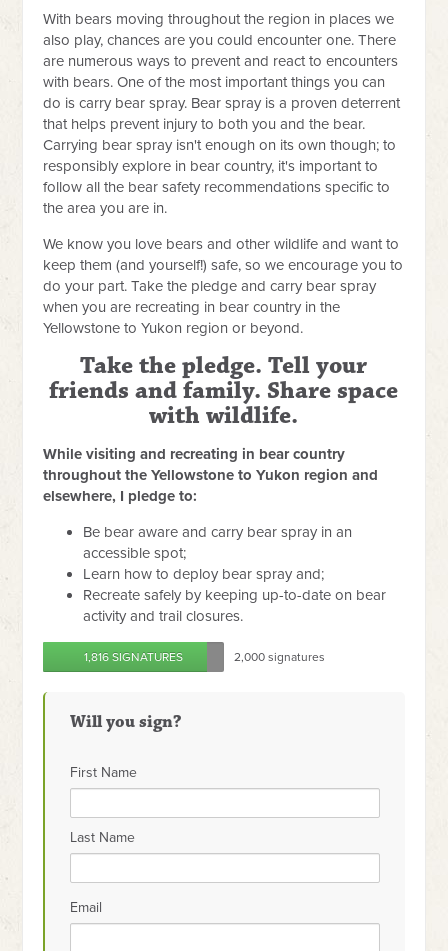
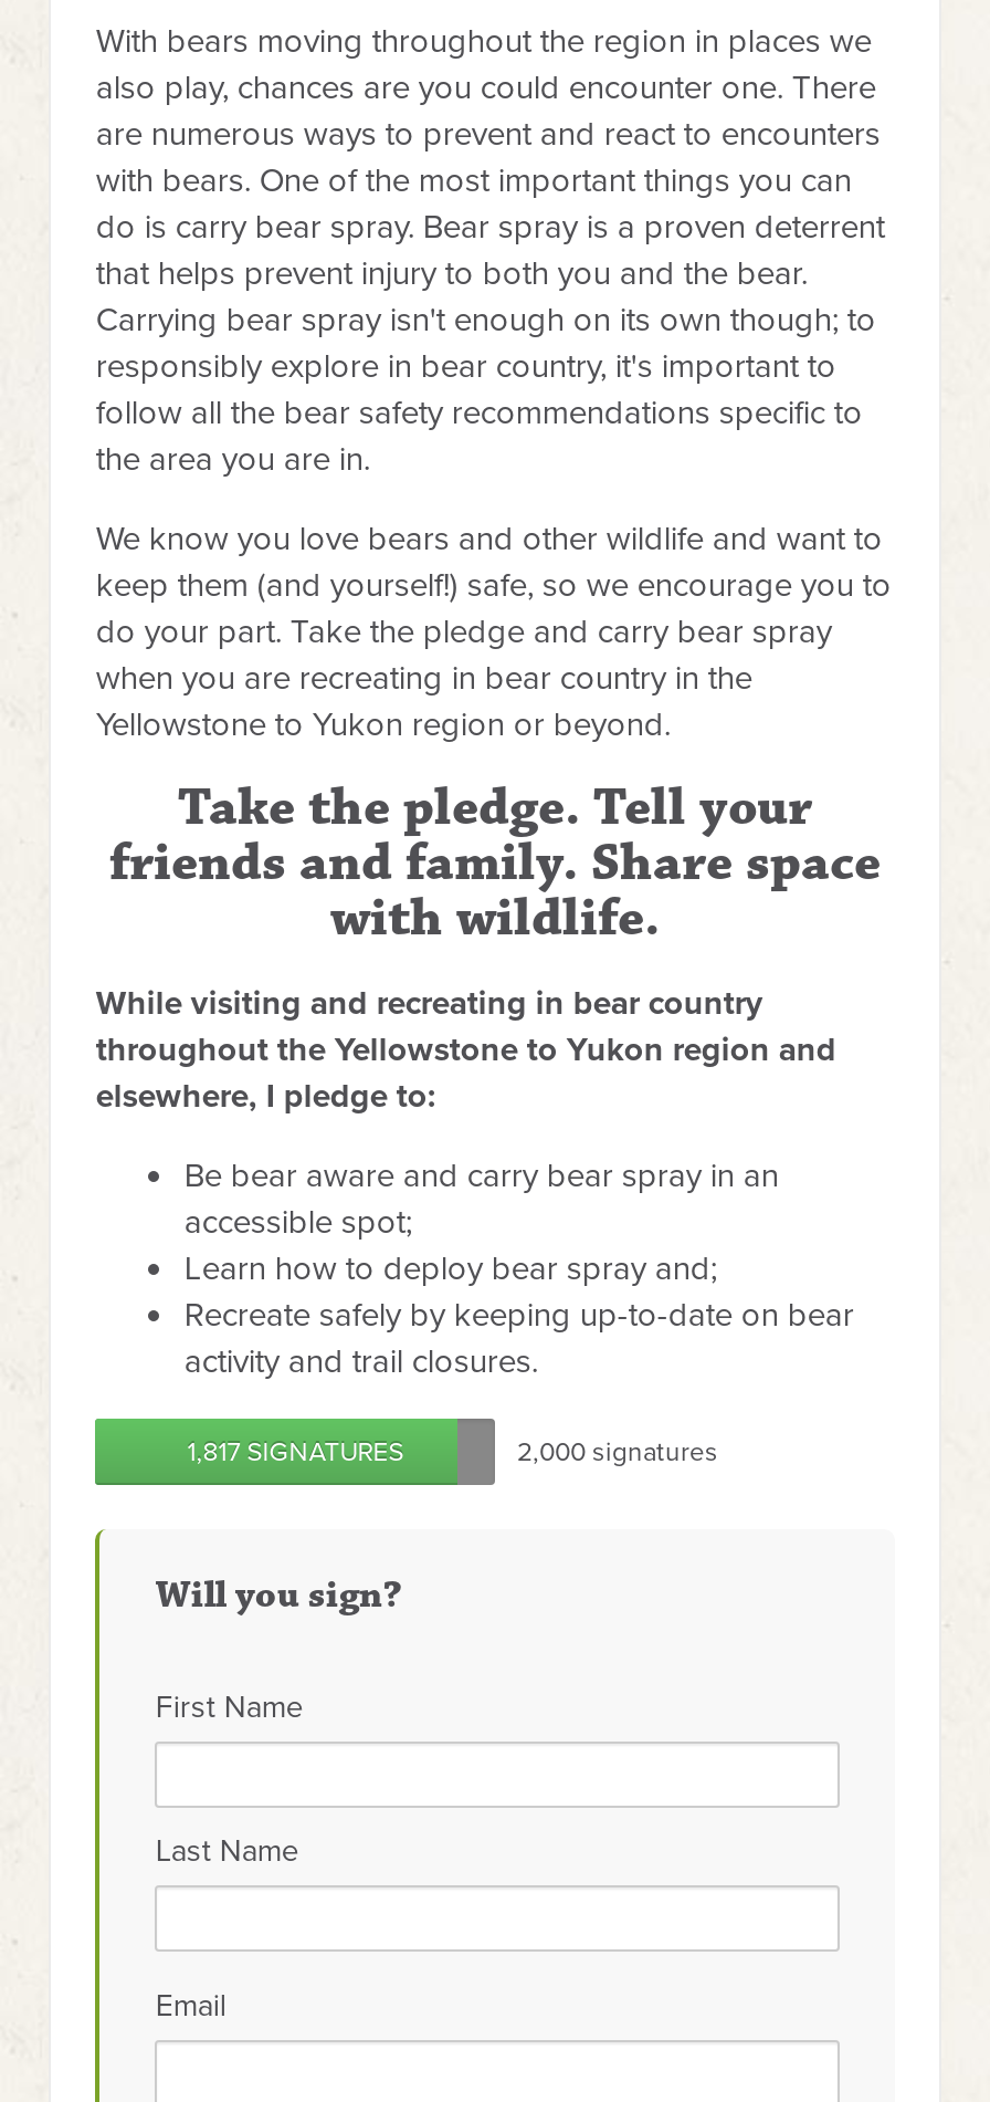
[84,650,183,664] 1,816 SIGNATURES -> [187,1436,404,1467] 1,817 SIGNATURES

